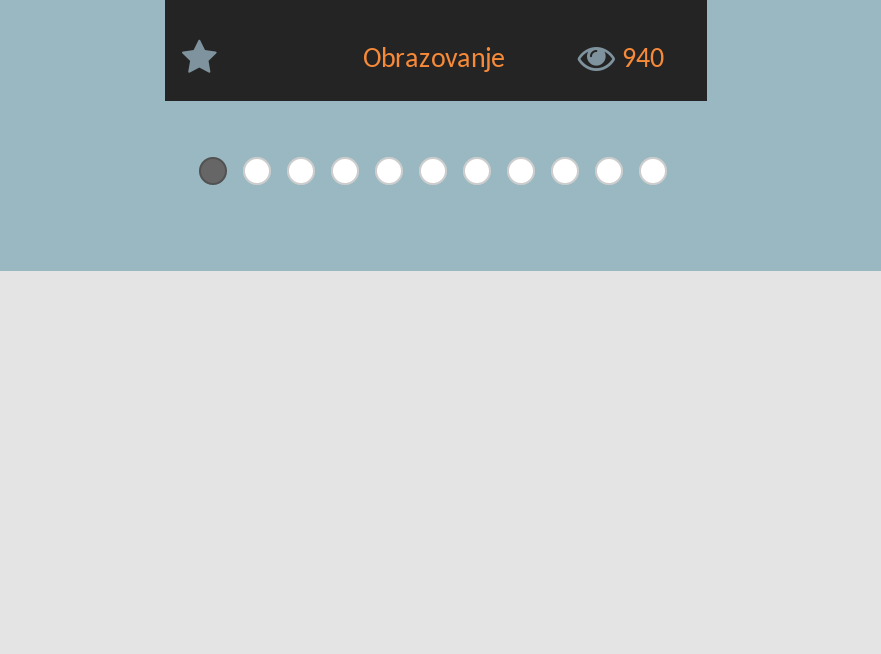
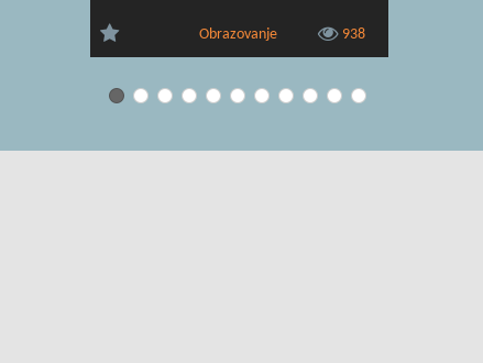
[616,45,664,75] 940 -> [338,26,365,43] 938

